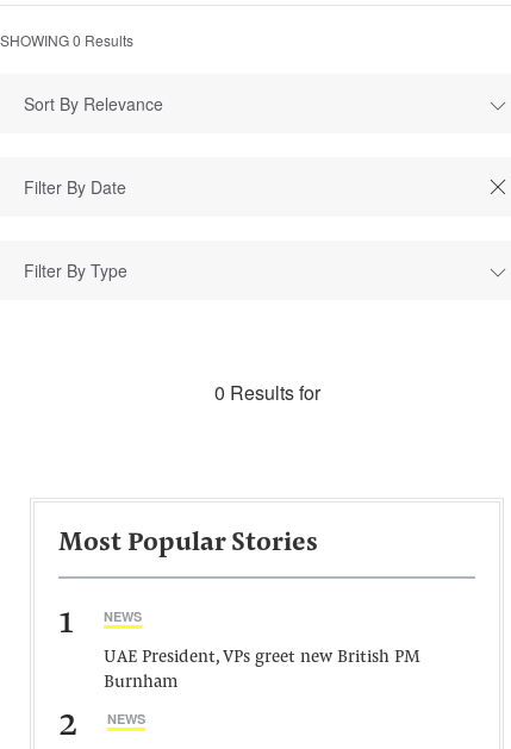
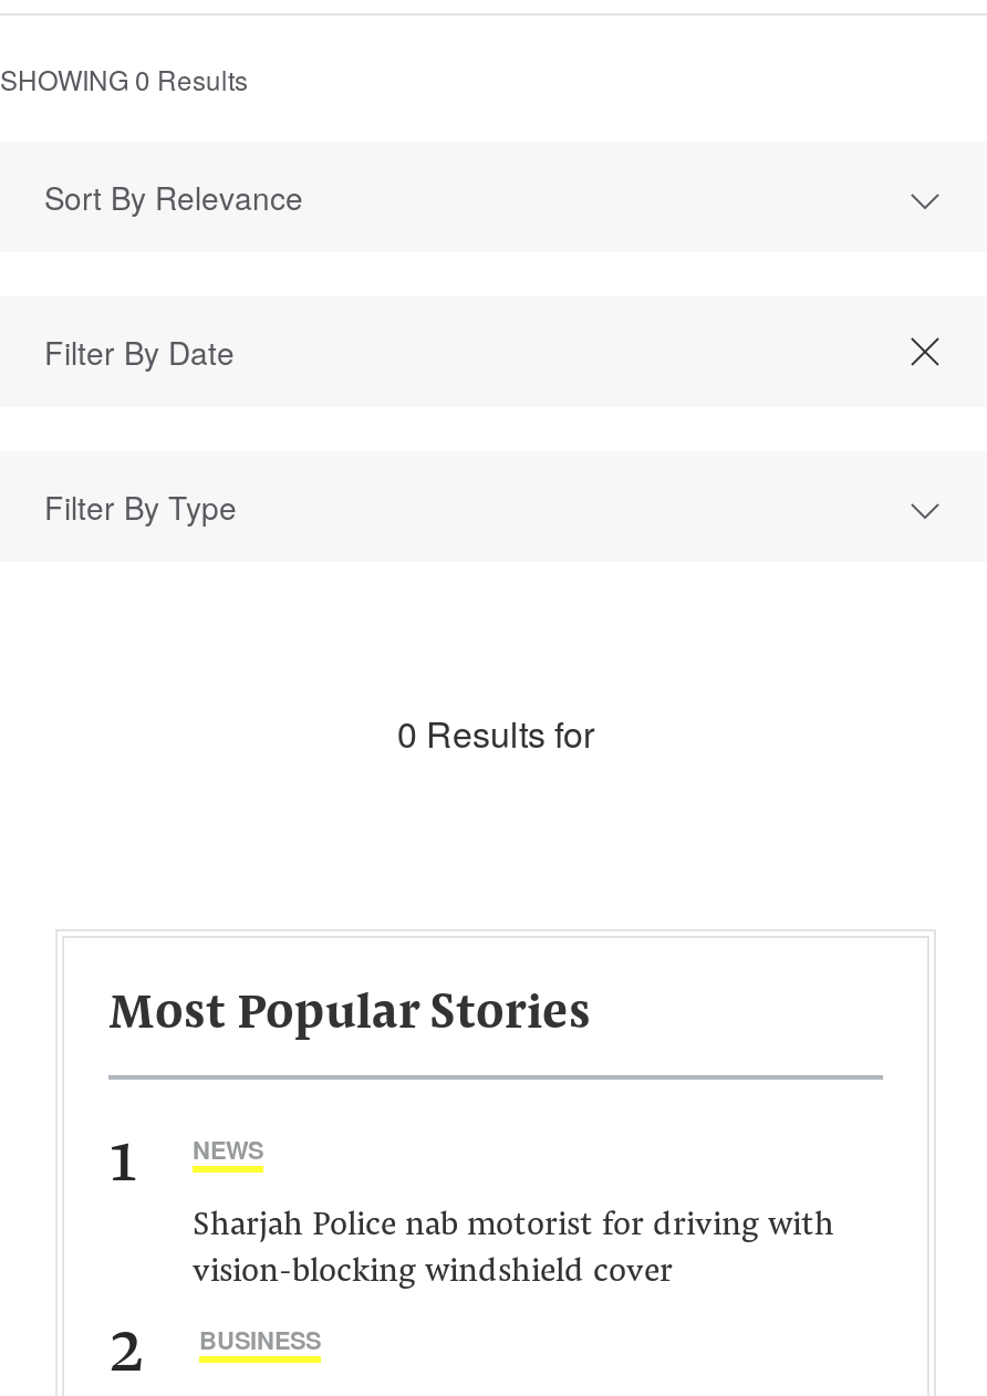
[104,649,420,692] UAE President, VPs greet new British PM | Burnham -> [193,1210,834,1290] Sharjah Police nab motorist for driving with | vision-blocking windshield cover
[107,710,145,728] NEWS -> [199,1323,321,1356] BUSINESS

